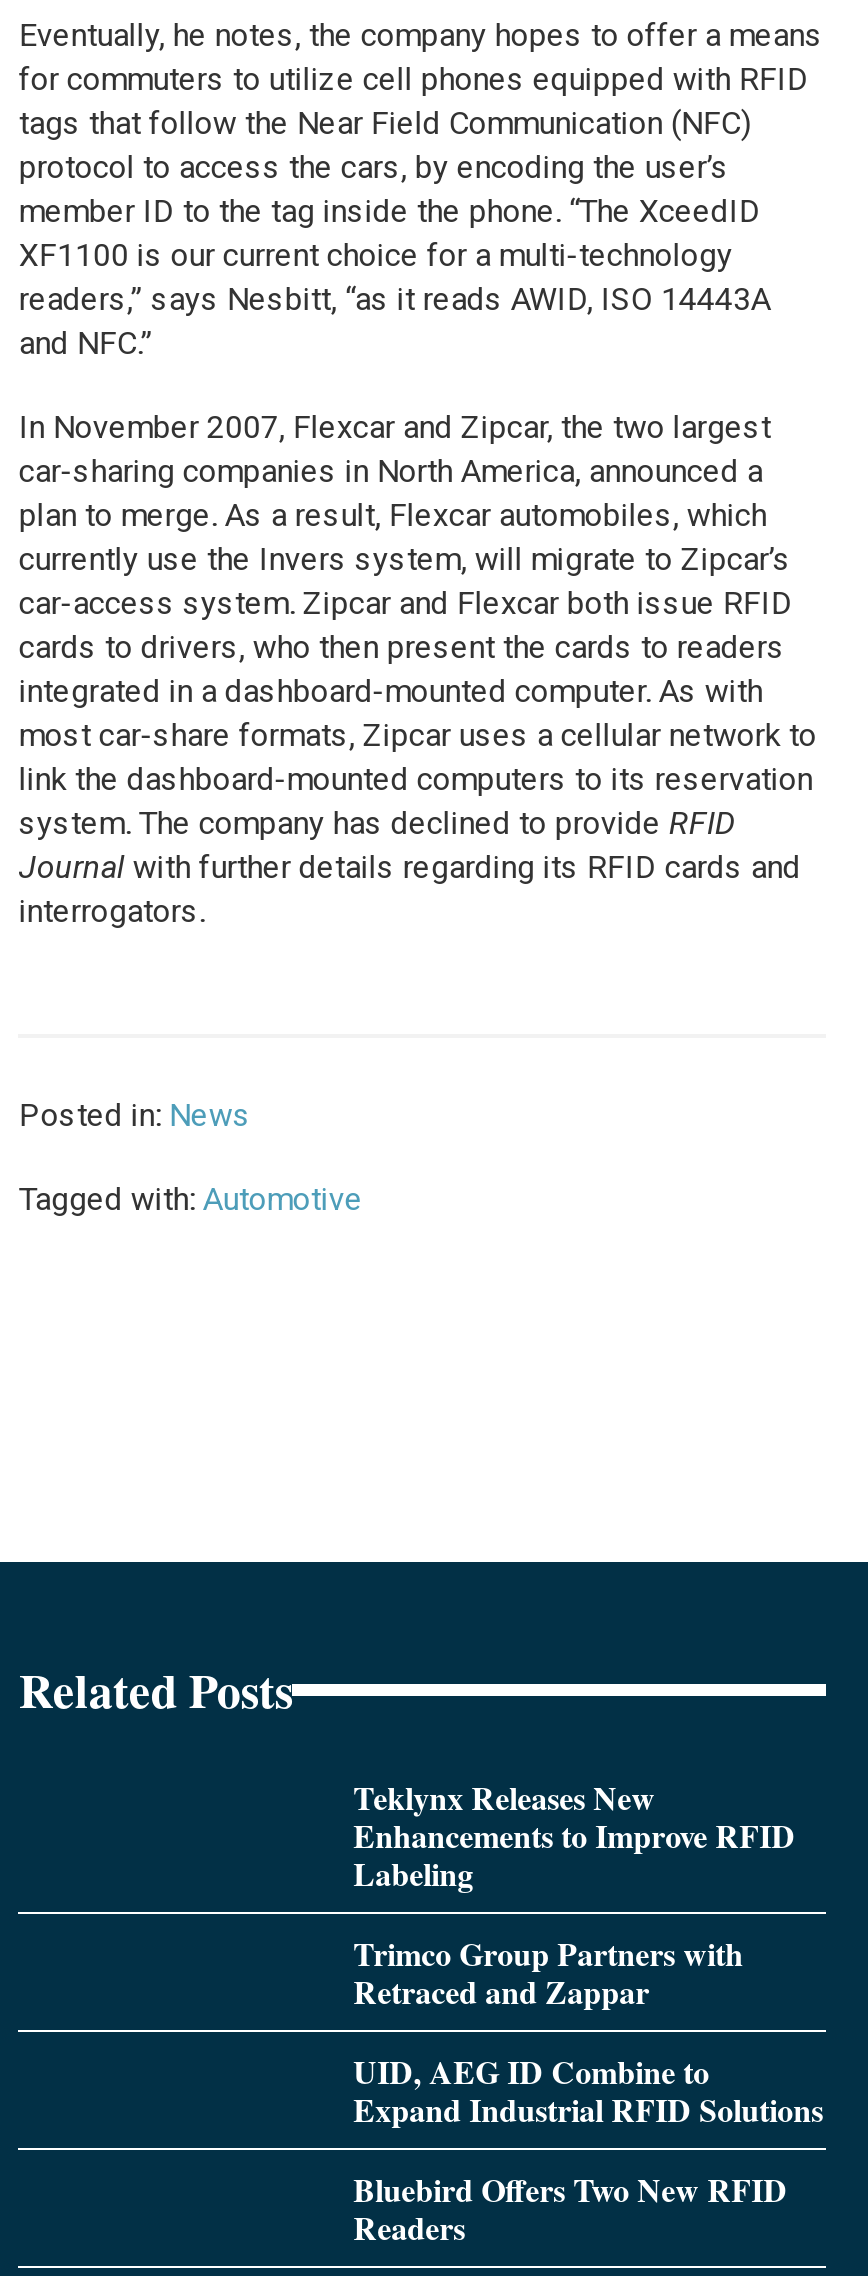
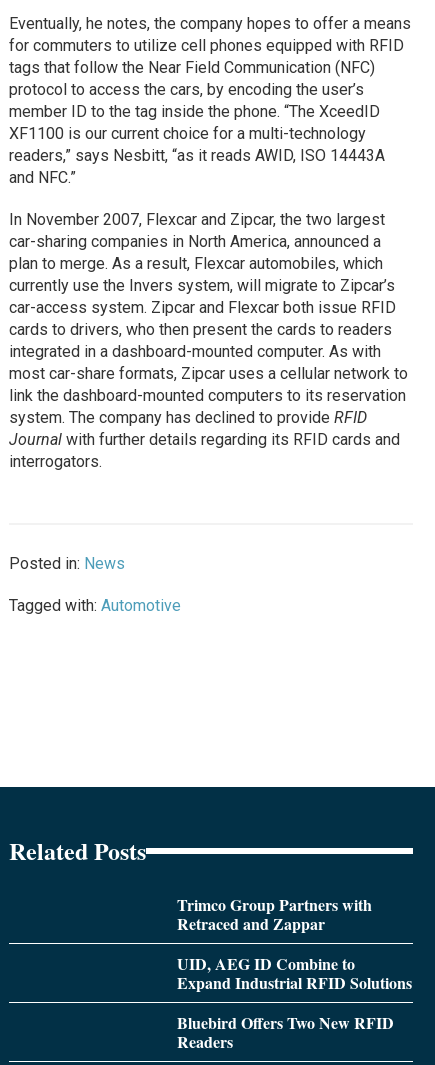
[353,1774,795,1896] Teklynx Releases New | Enhancements to Improve RFID | Labeling -> none

